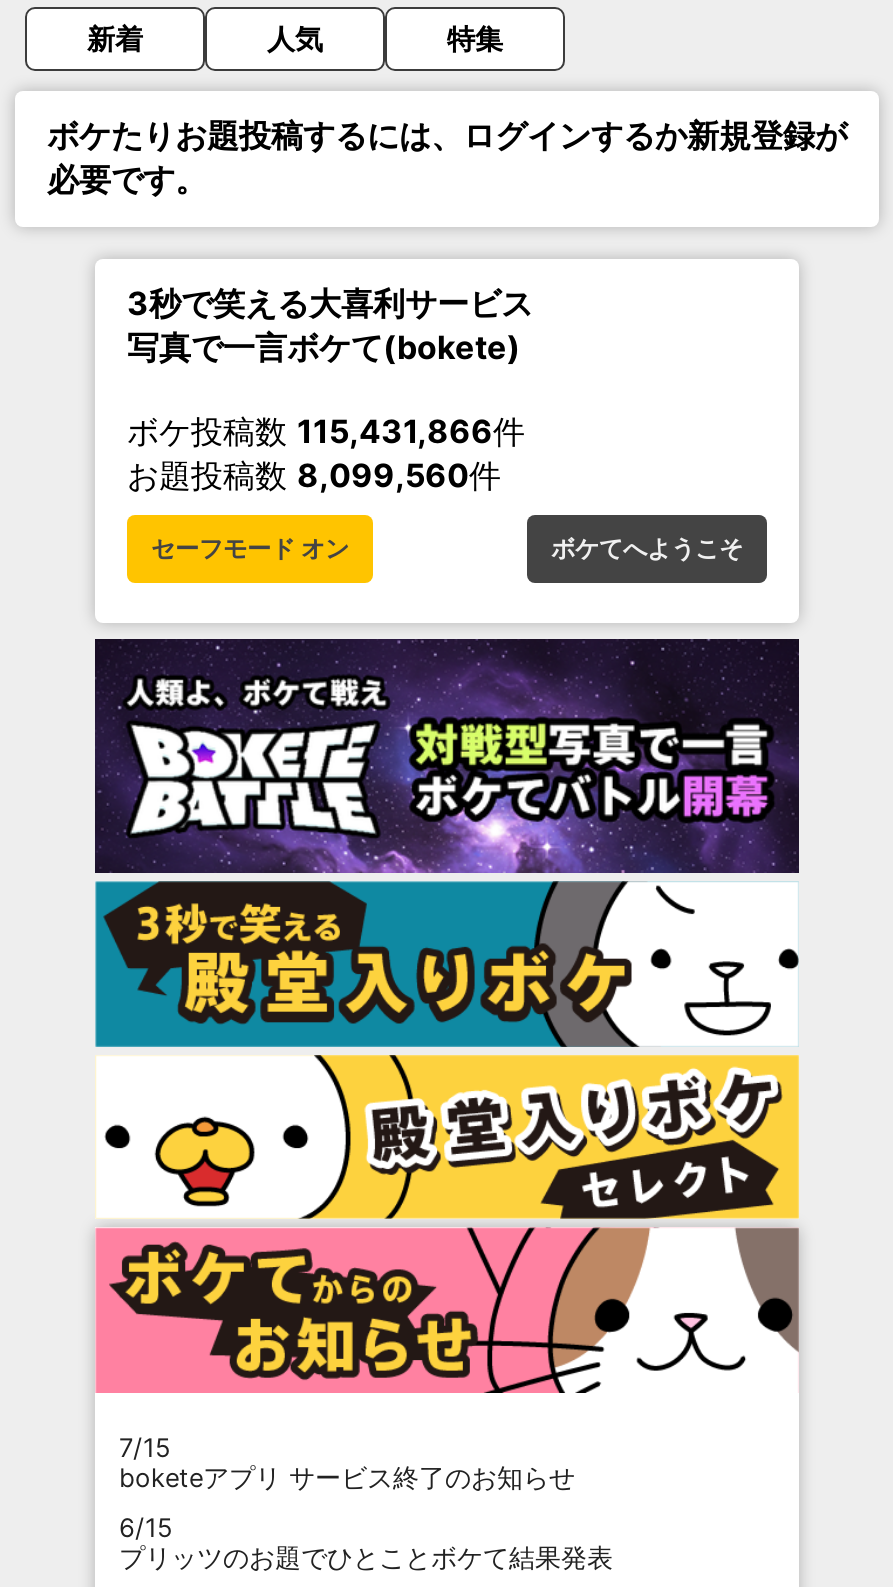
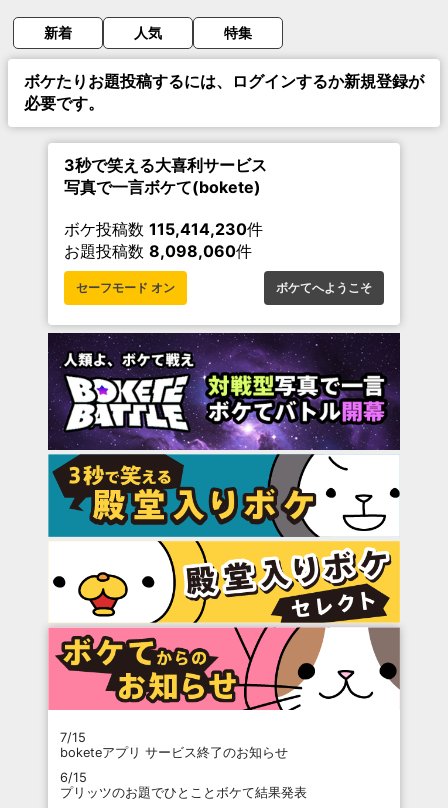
[127,411,525,451] ボケ投稿数115,431,866件 -> [64,219,263,239] ボケ投稿数115,414,230件
[127,455,501,495] お題投稿数8,099,560件 -> [64,241,252,261] お題投稿数8,098,060件

